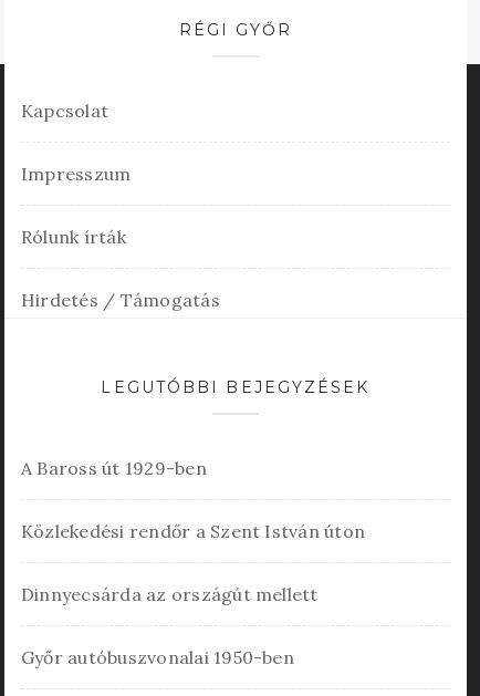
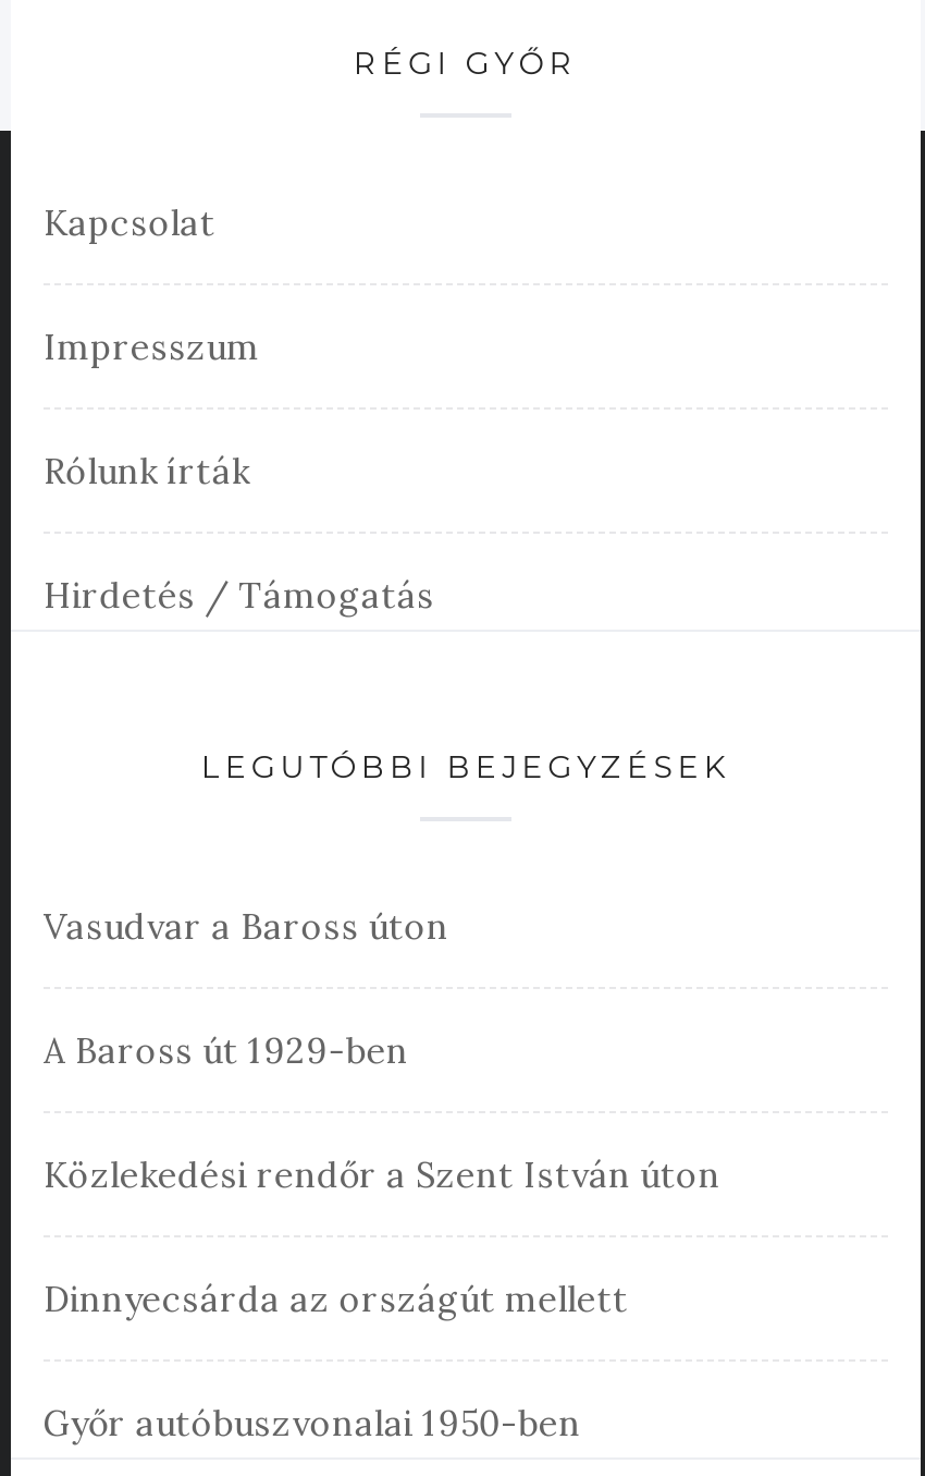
none -> [44,903,449,947] Vasudvar a Baross úton

